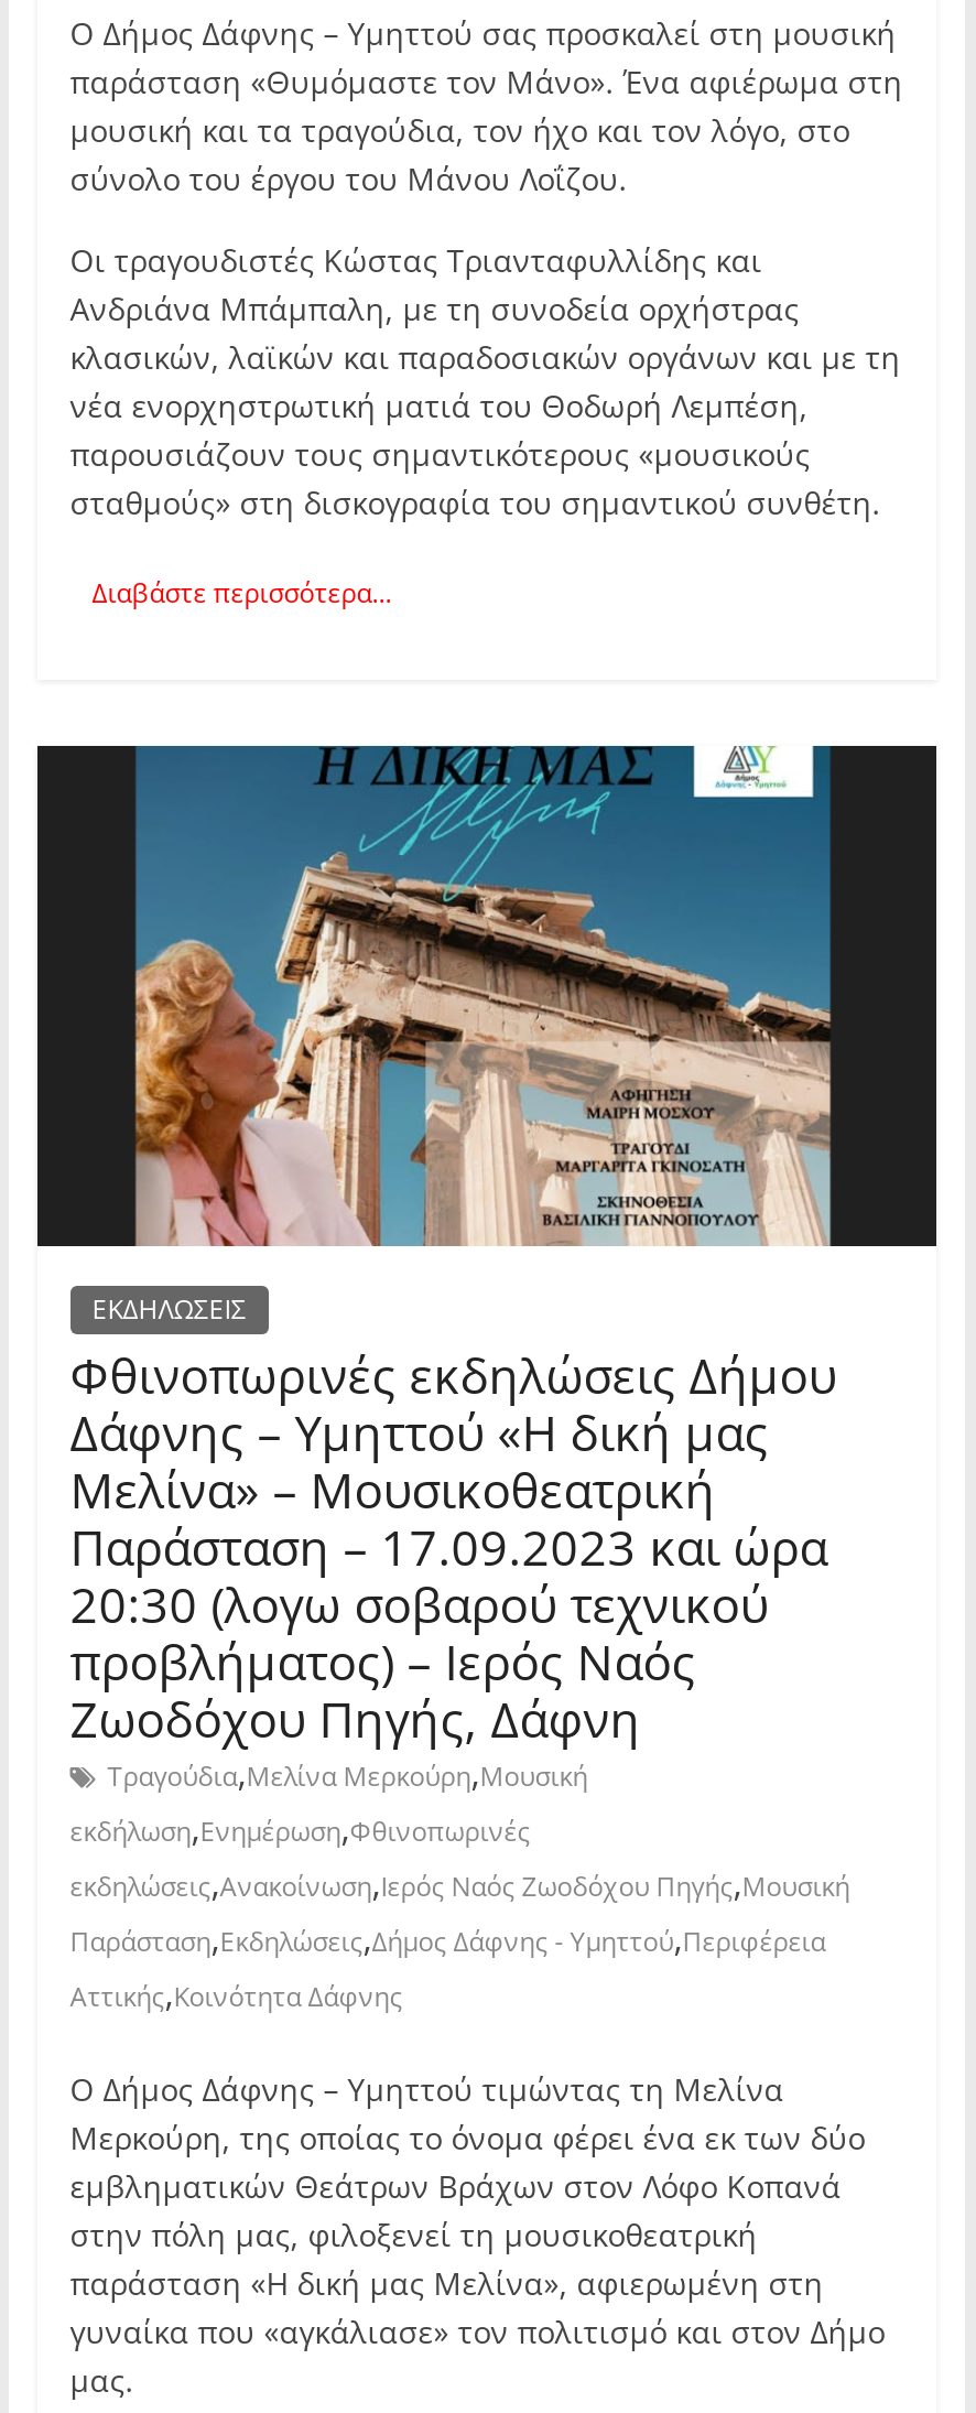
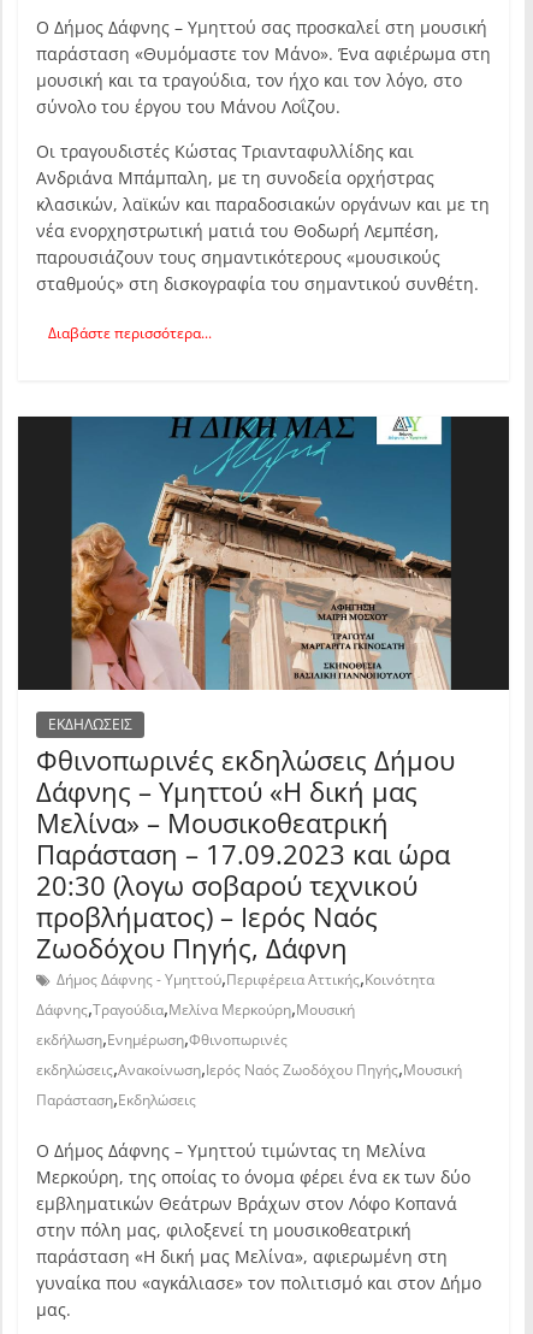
[108,1749,588,1797] Τραγούδια,Μελίνα Μερκούρη,Μουσική -> [36,964,434,1021] Δήμος Δάφνης - Υμηττού,Περιφέρεια Αττικής,Κοινότητα | Δάφνης,Τραγούδια,Μελίνα Μερκούρη,Μουσική
moved [70,1804,850,1907] -> [36,1025,462,1081]: εκδήλωση,Ενημέρωση,Φθινοπωρινές | εκδηλώσεις,Ανακοίνωση,Ιερός Ναός Ζωοδόχου Πηγής,Μουσική
[70,1914,826,2017] Παράσταση,Εκδηλώσεις,Δήμος Δάφνης - Υμηττού,Περιφέρεια | Αττικής,Κοινότητα Δάφνης -> [36,1085,196,1111] Παράσταση,Εκδηλώσεις

